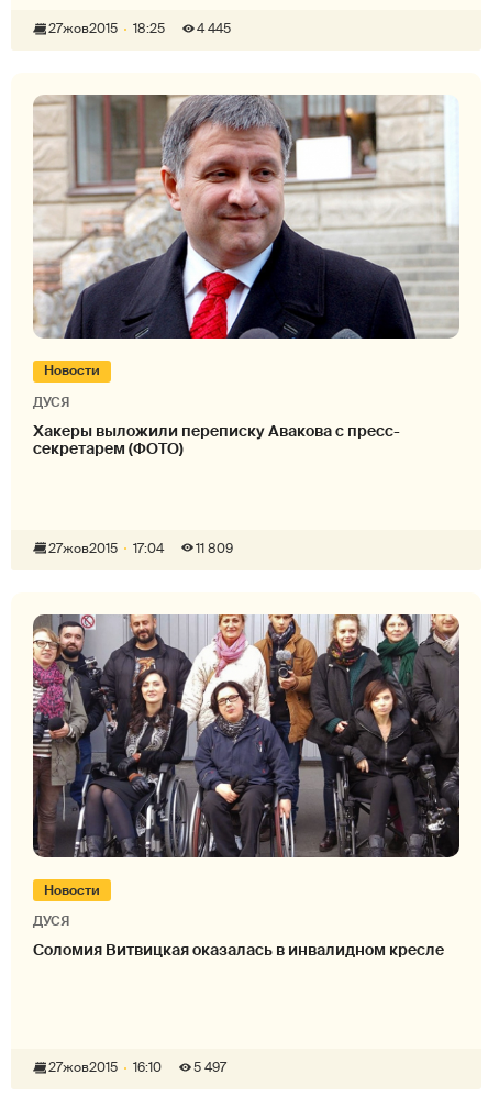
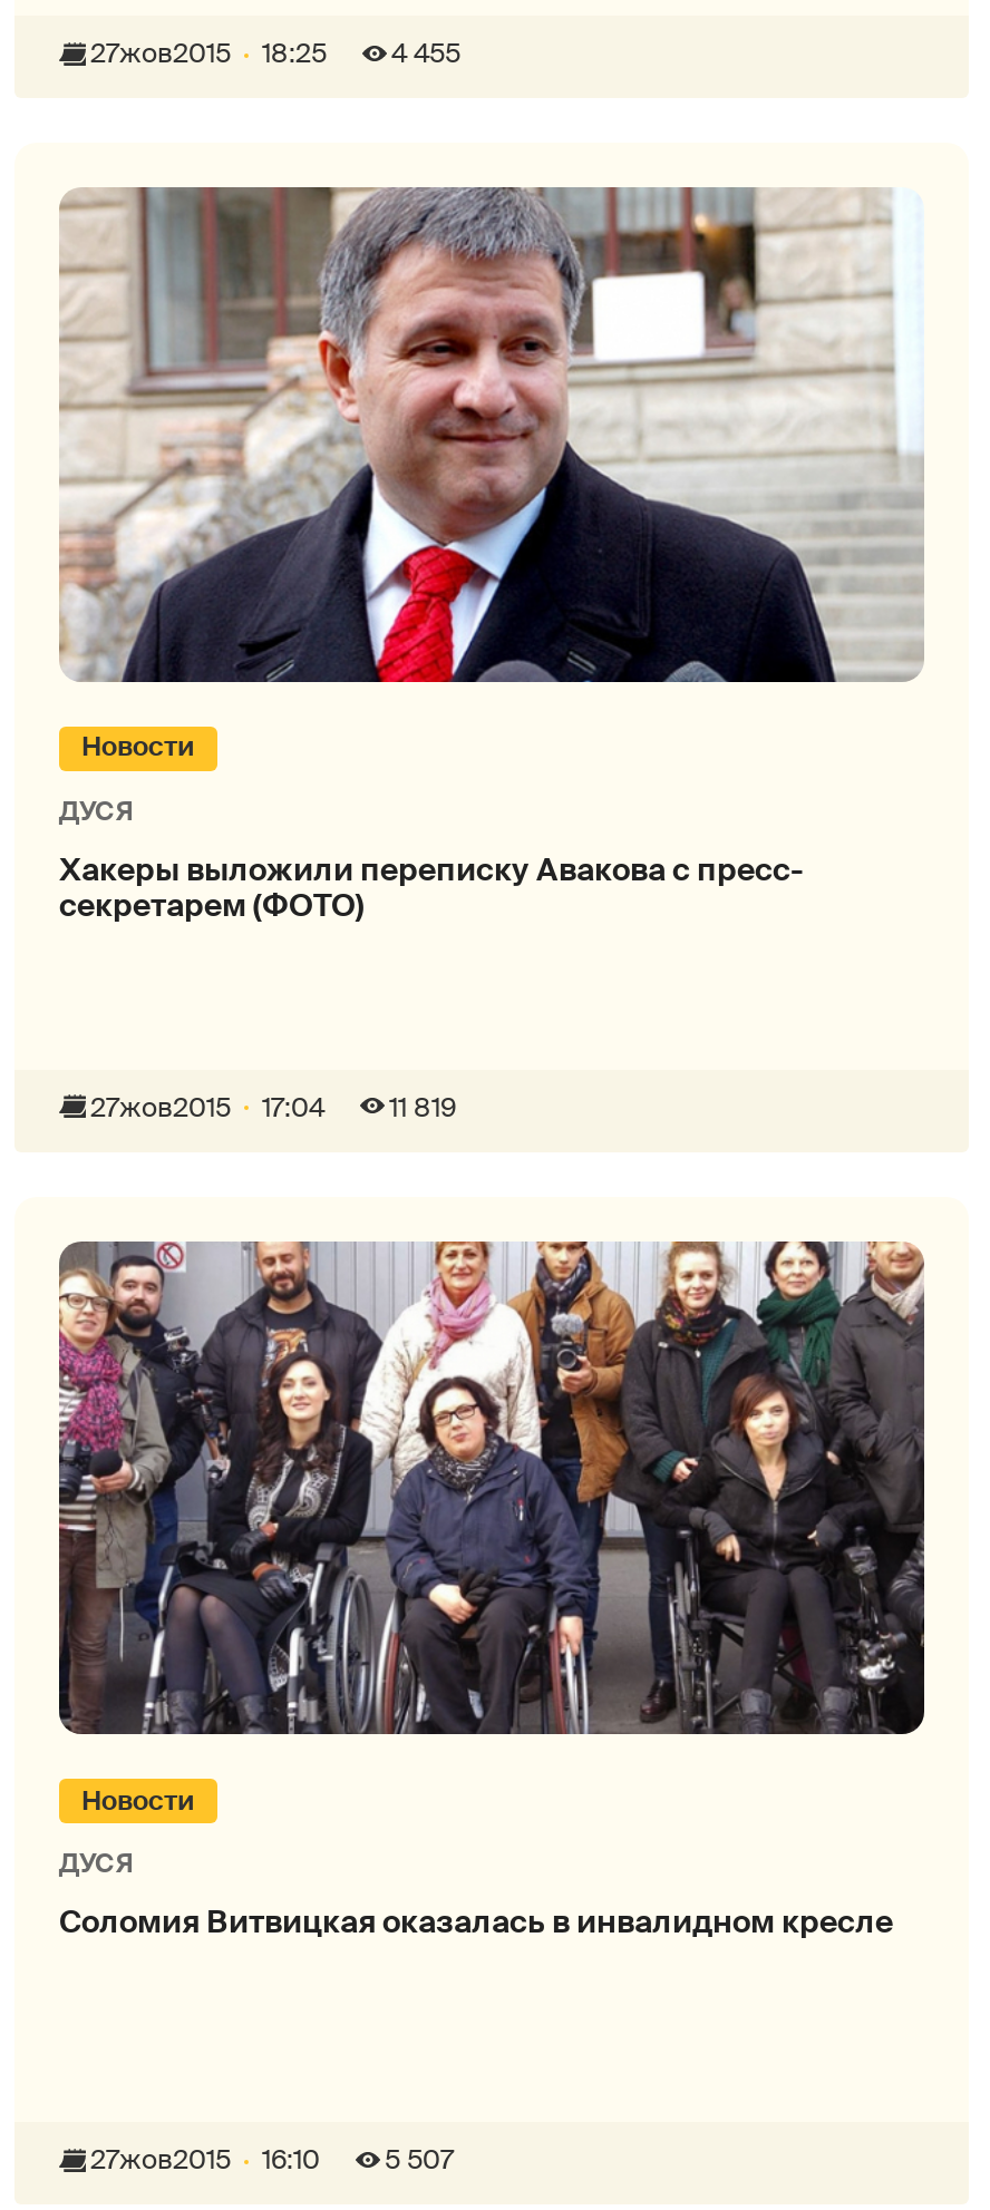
[48,20,231,38] 27жов2015 18:25 4 445 -> [90,36,460,72] 27жов2015 18:25 4 455
[196,539,233,557] 11 809 -> [389,1089,456,1125] 11 819
[48,1059,226,1076] 27жов2015 16:10 5 497 -> [90,2142,454,2178] 27жов2015 16:10 5 507

